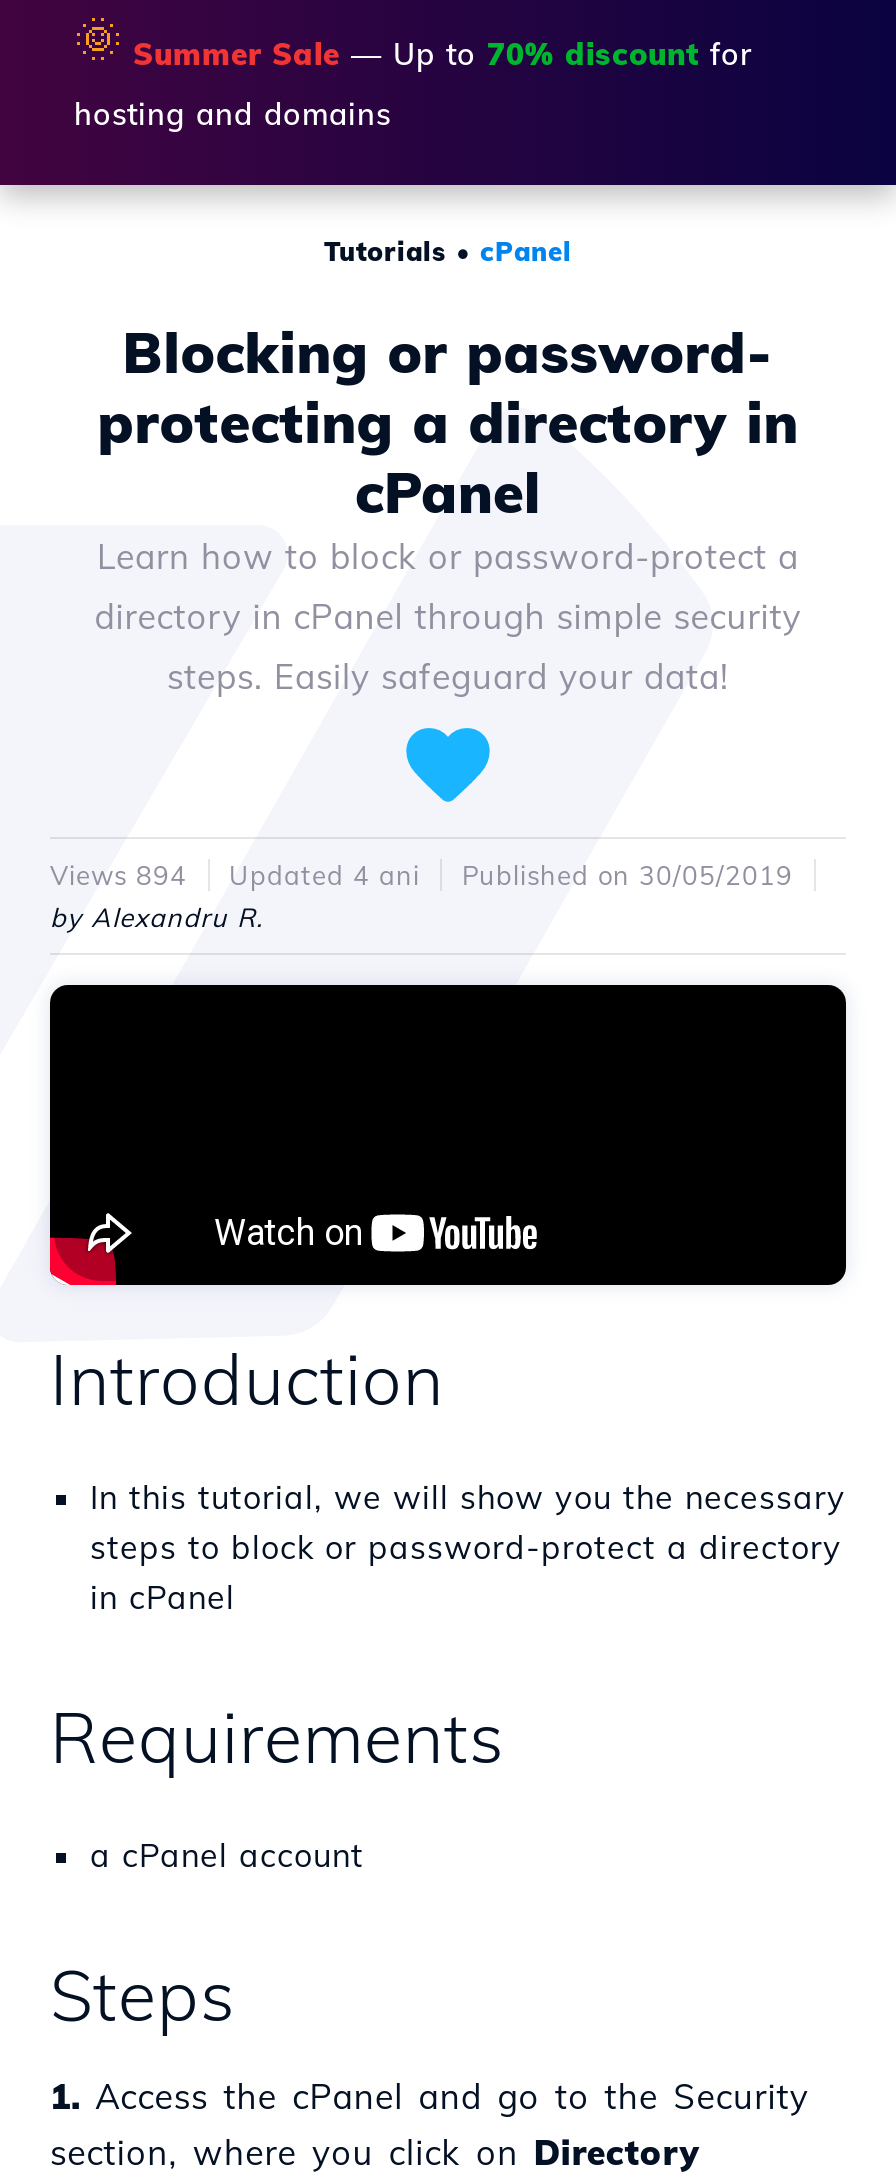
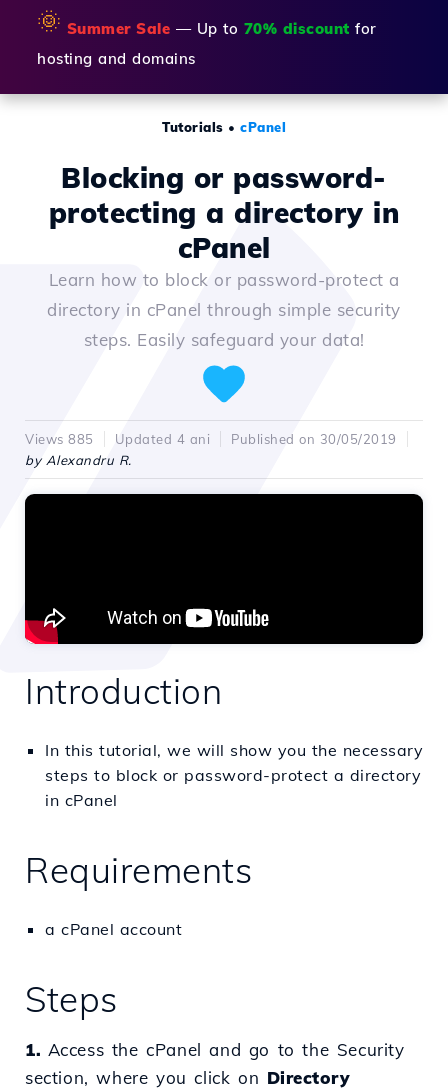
[50,859,793,891] Views 894 Updated 4 ani Published on 30/05/2019 -> [25,431,396,447] Views 885 Updated 4 ani Published on 30/05/2019

